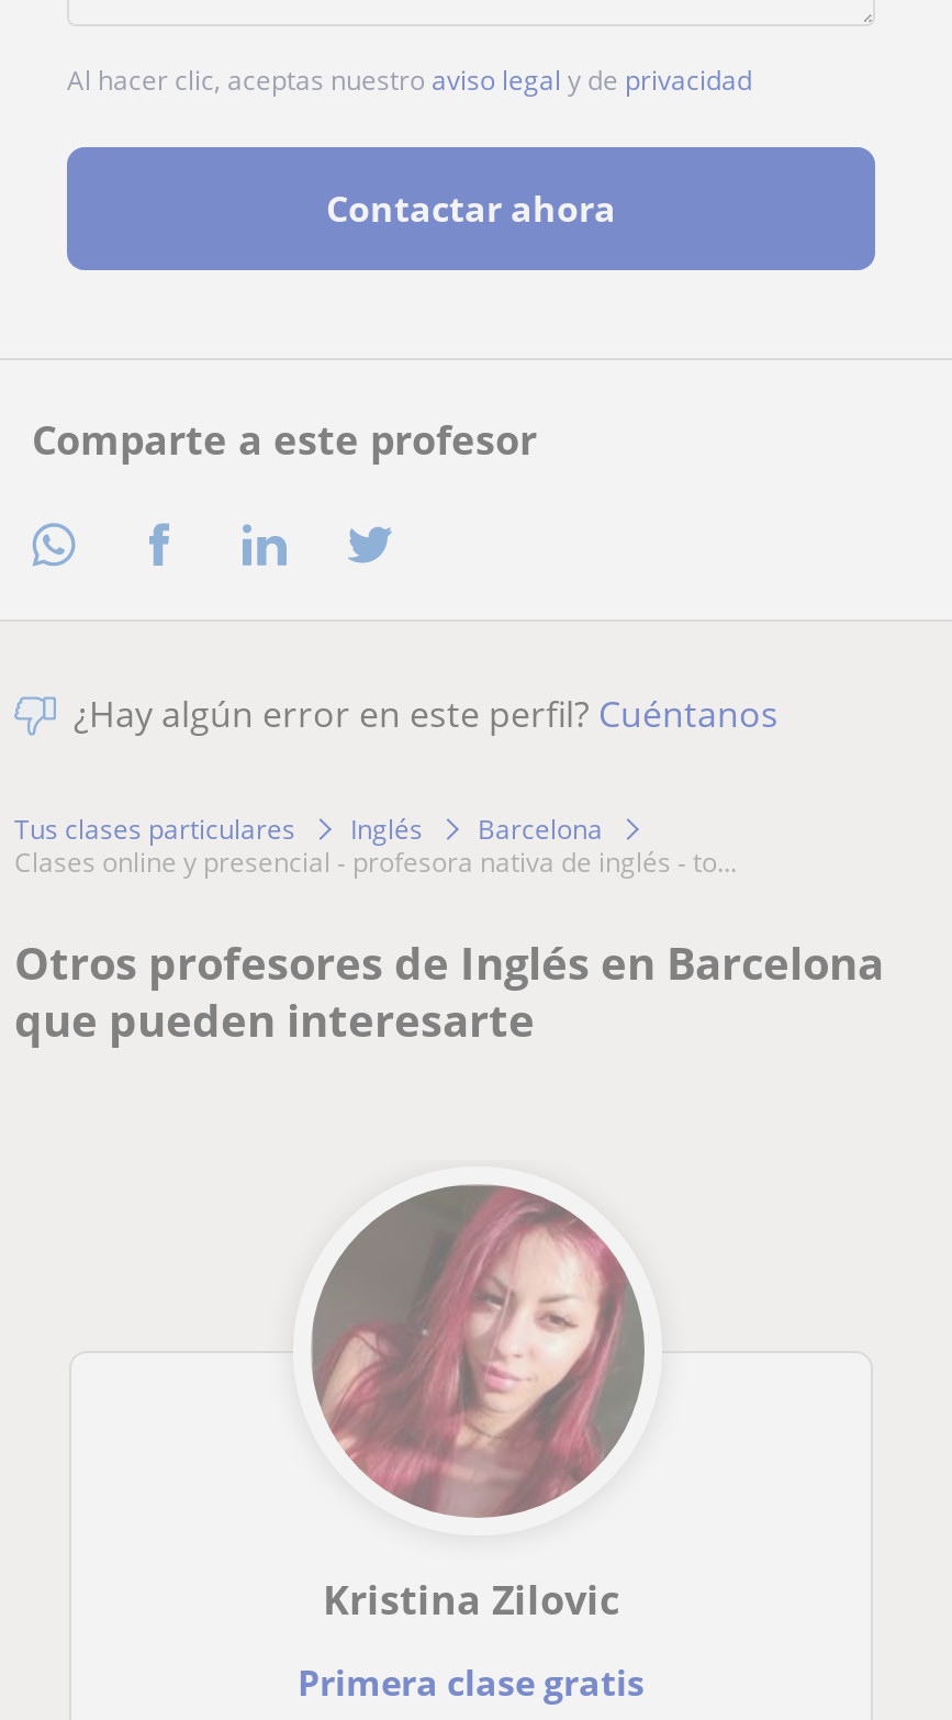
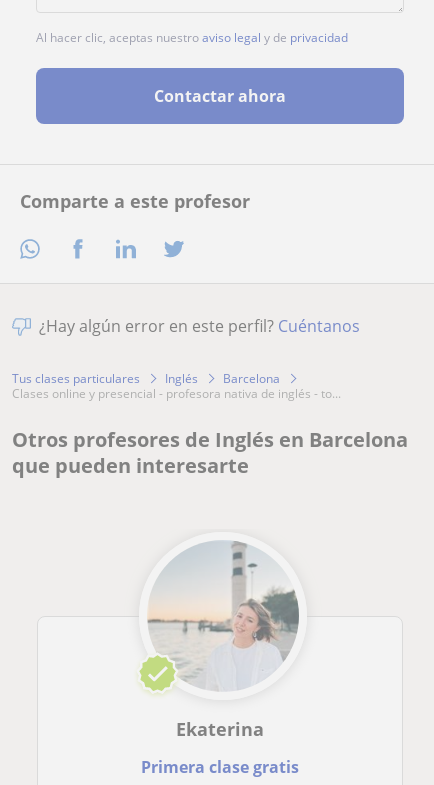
[295,1184,645,1626] [image] | Kristina Zilovic -> [136,541,299,741] [image] | Ekaterina

